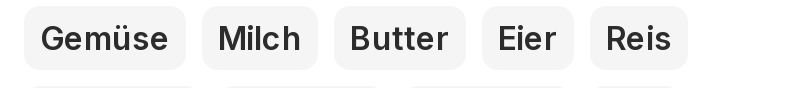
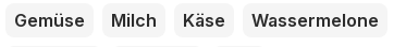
[350,18,672,58] Butter | Eier | Reis -> [183,10,379,31] Käse | Wassermelone

